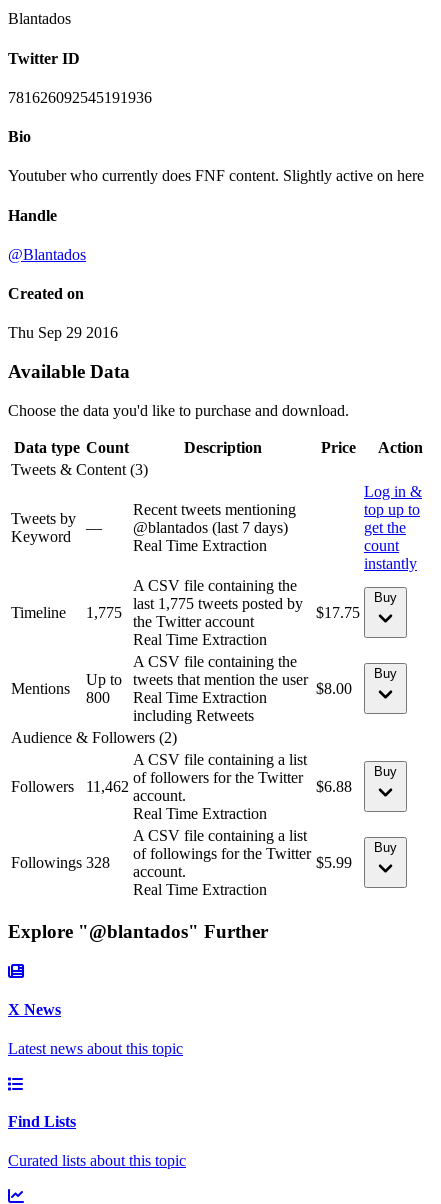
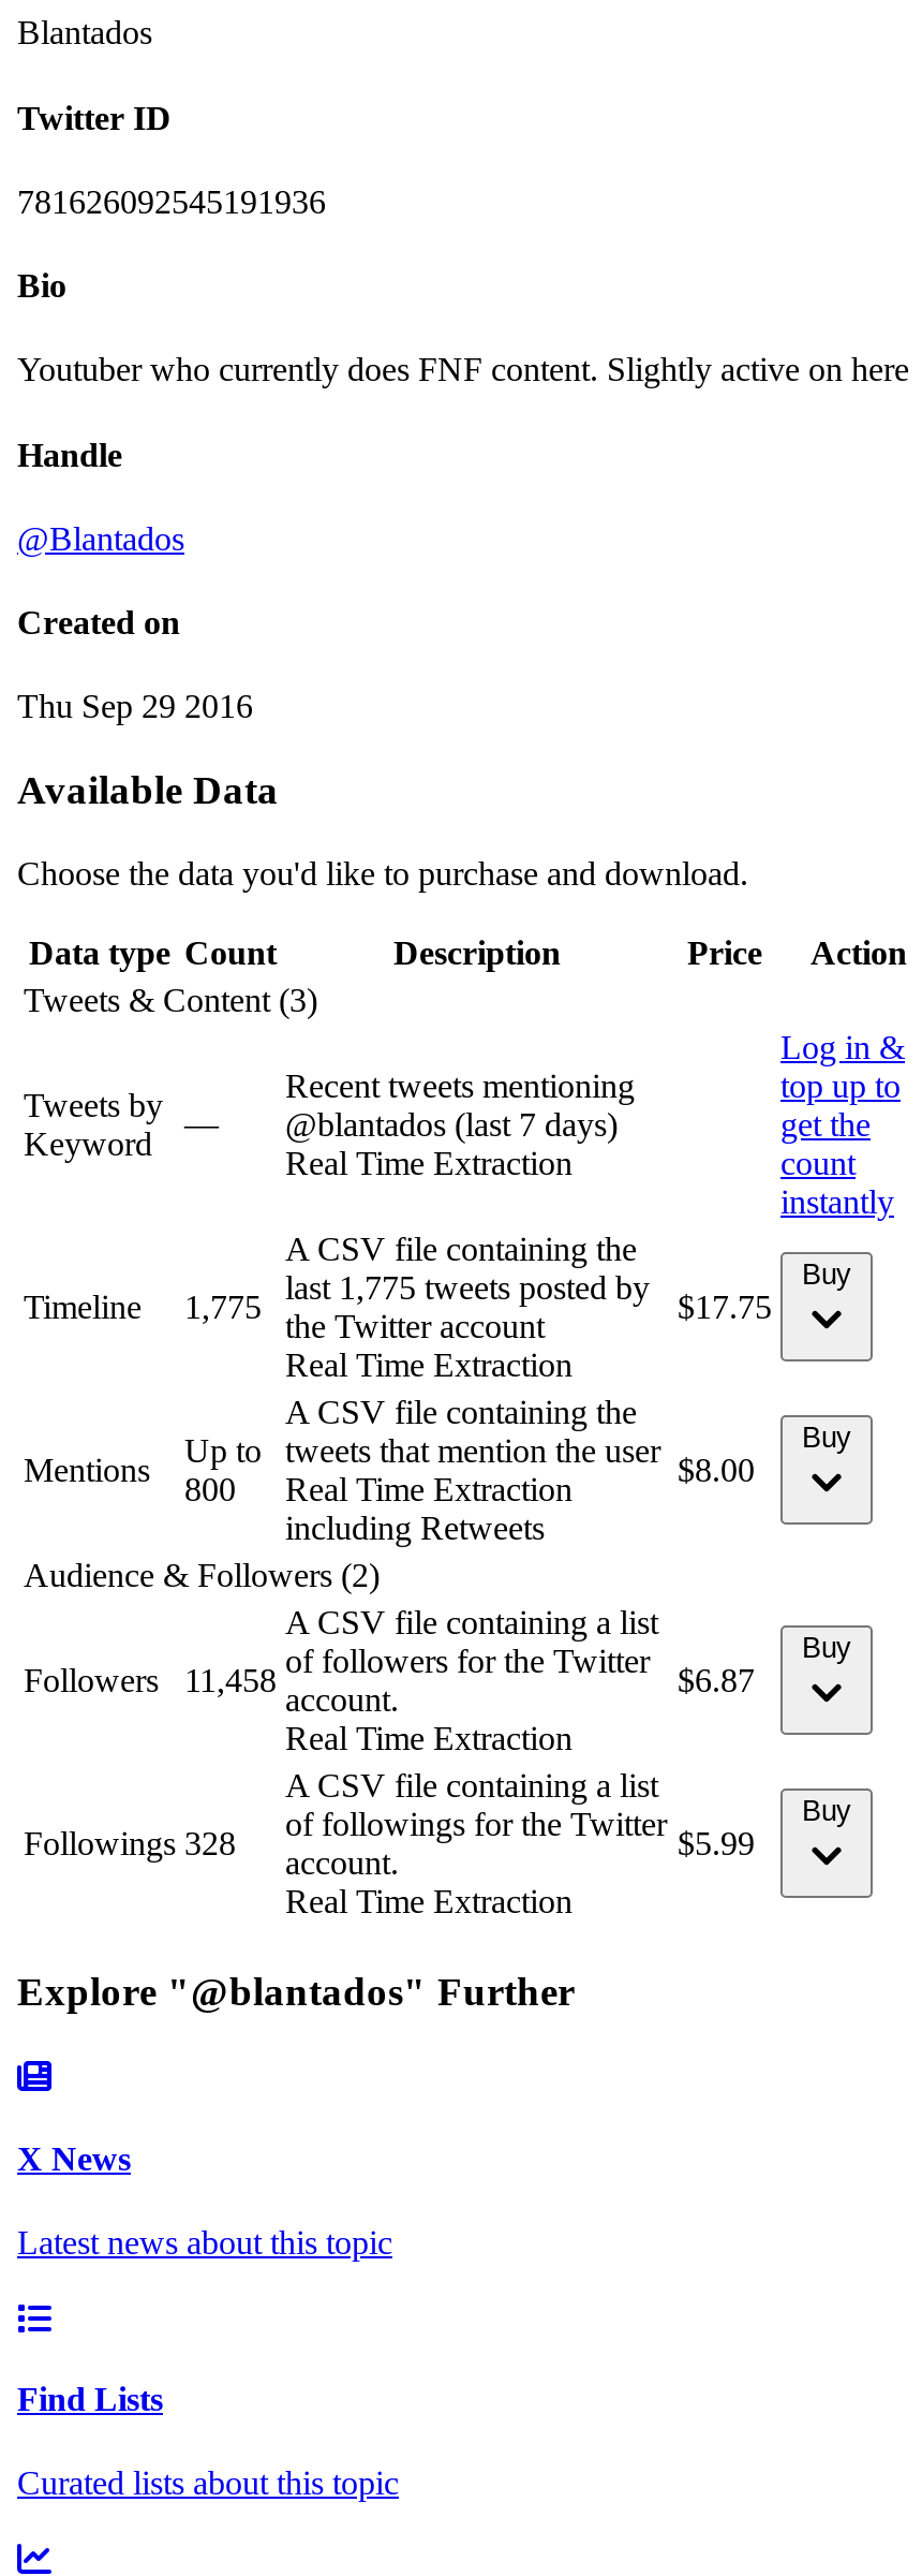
[11,778,129,795] Followers 11,462 -> [24,1662,277,1698] Followers 11,458
[316,778,352,795] $6.88 -> [678,1662,755,1698] $6.87

